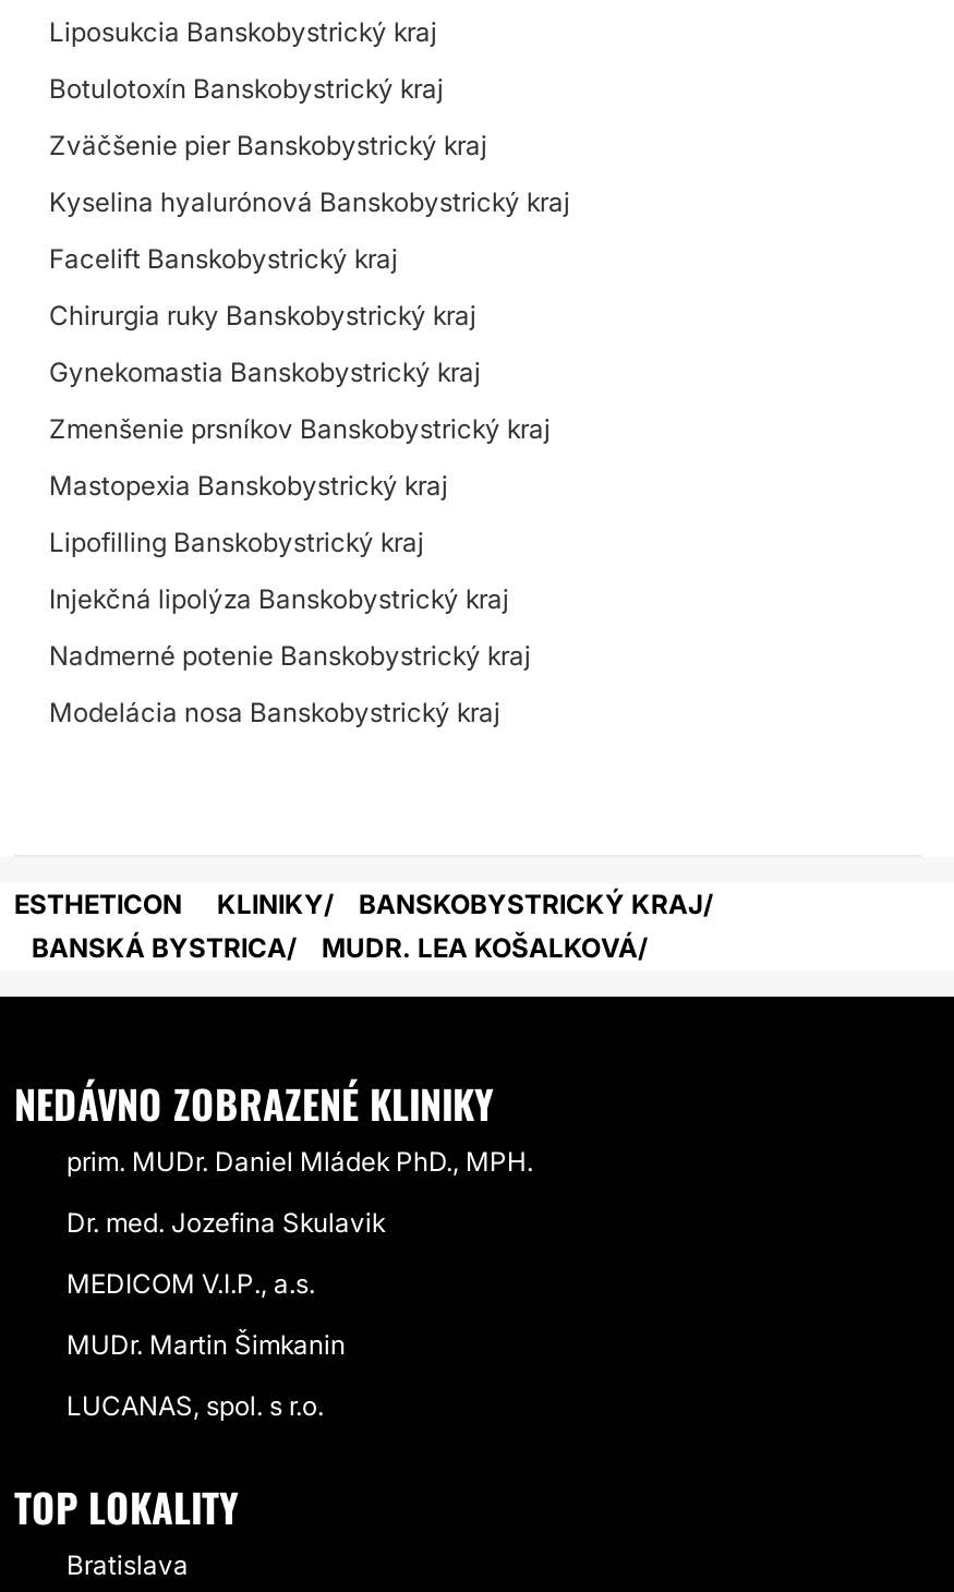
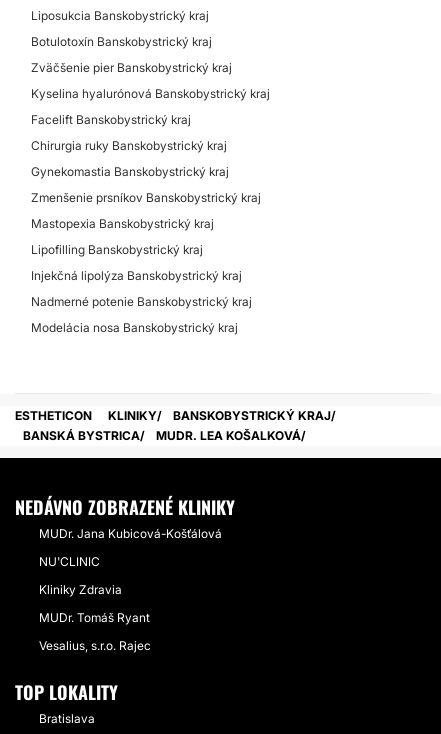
[67,1145,533,1178] prim. MUDr. Daniel Mládek PhD., MPH. -> [39,526,222,541] MUDr. Jana Kubicová-Košťálová
[67,1206,385,1239] Dr. med. Jozefina Skulavik -> [39,554,100,569] NU'CLINIC
[67,1267,315,1300] MEDICOM V.I.P., a.s. -> [39,582,122,597] Kliniky Zdravia
[67,1328,346,1361] MUDr. Martin Šimkanin -> [39,610,150,625] MUDr. Tomáš Ryant
[67,1389,324,1422] LUCANAS, spol. s r.o. -> [39,638,151,653] Vesalius, s.r.o. Rajec

